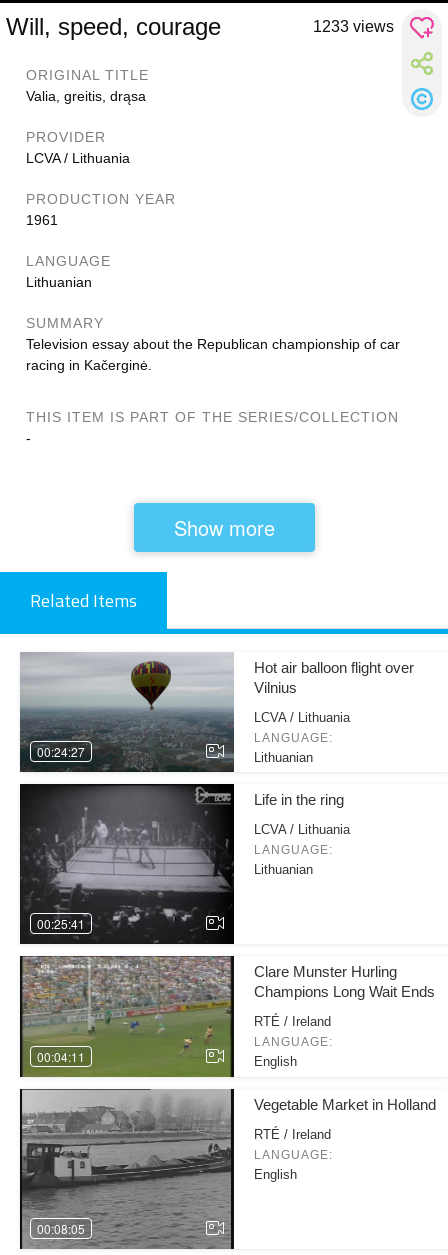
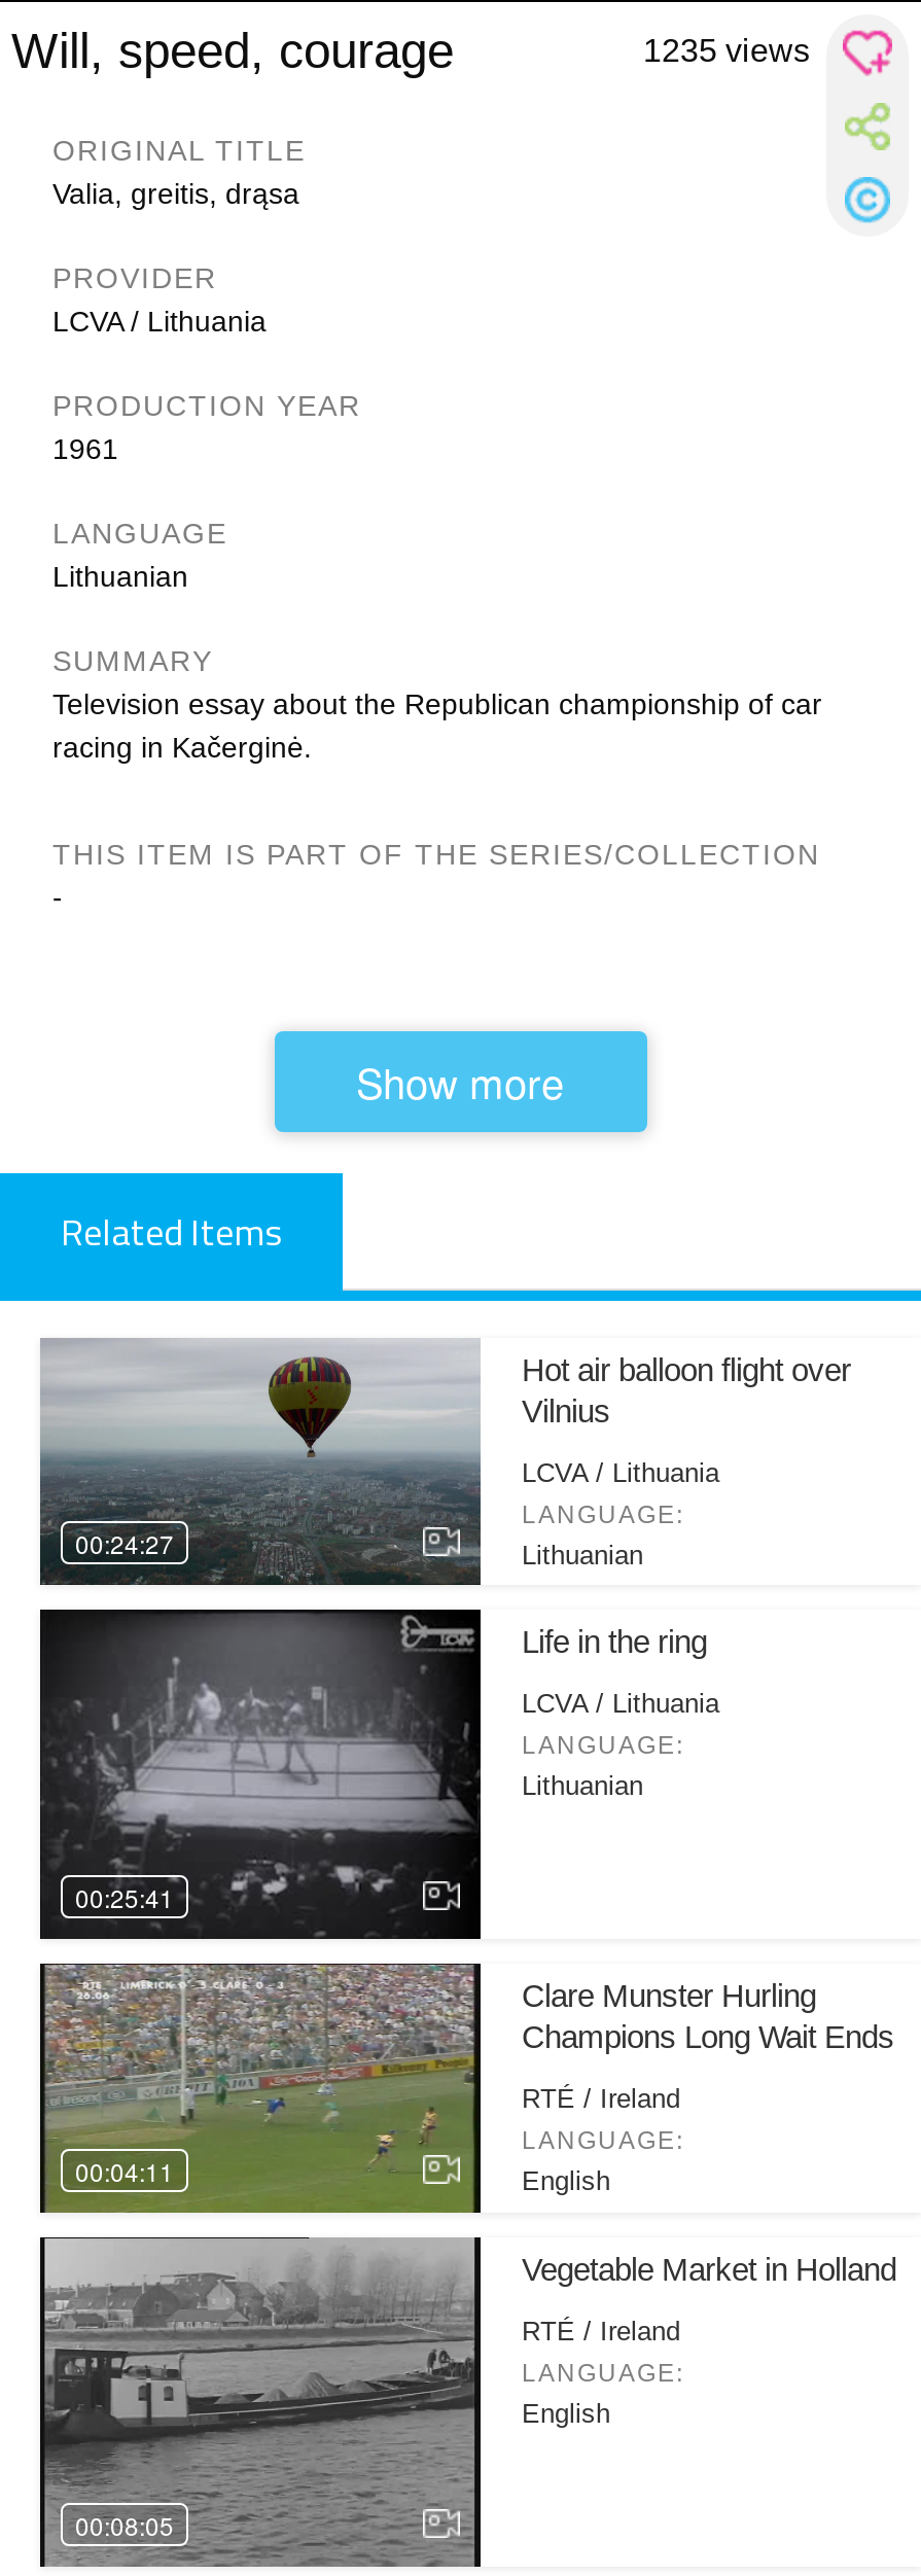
[313,18,394,35] 1233 views -> [643,33,810,68] 1235 views

